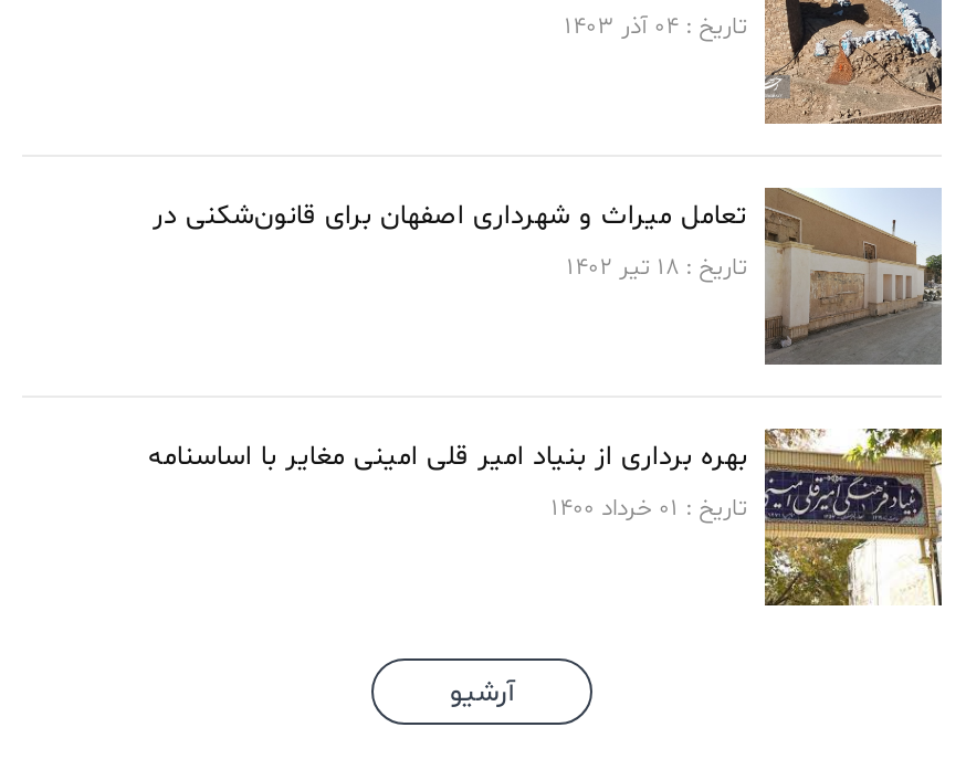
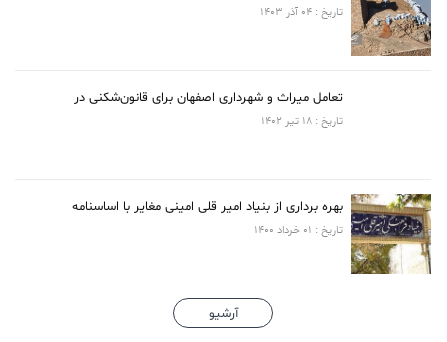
[763,186,944,367] [image] -> none

